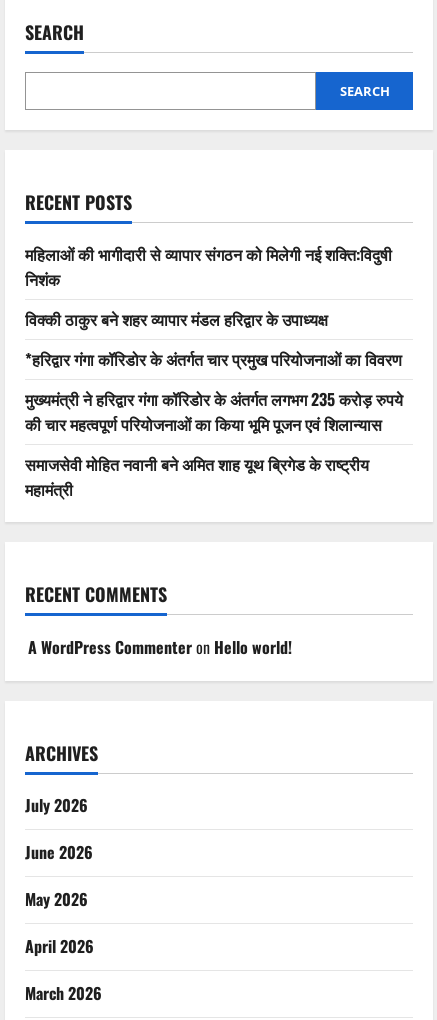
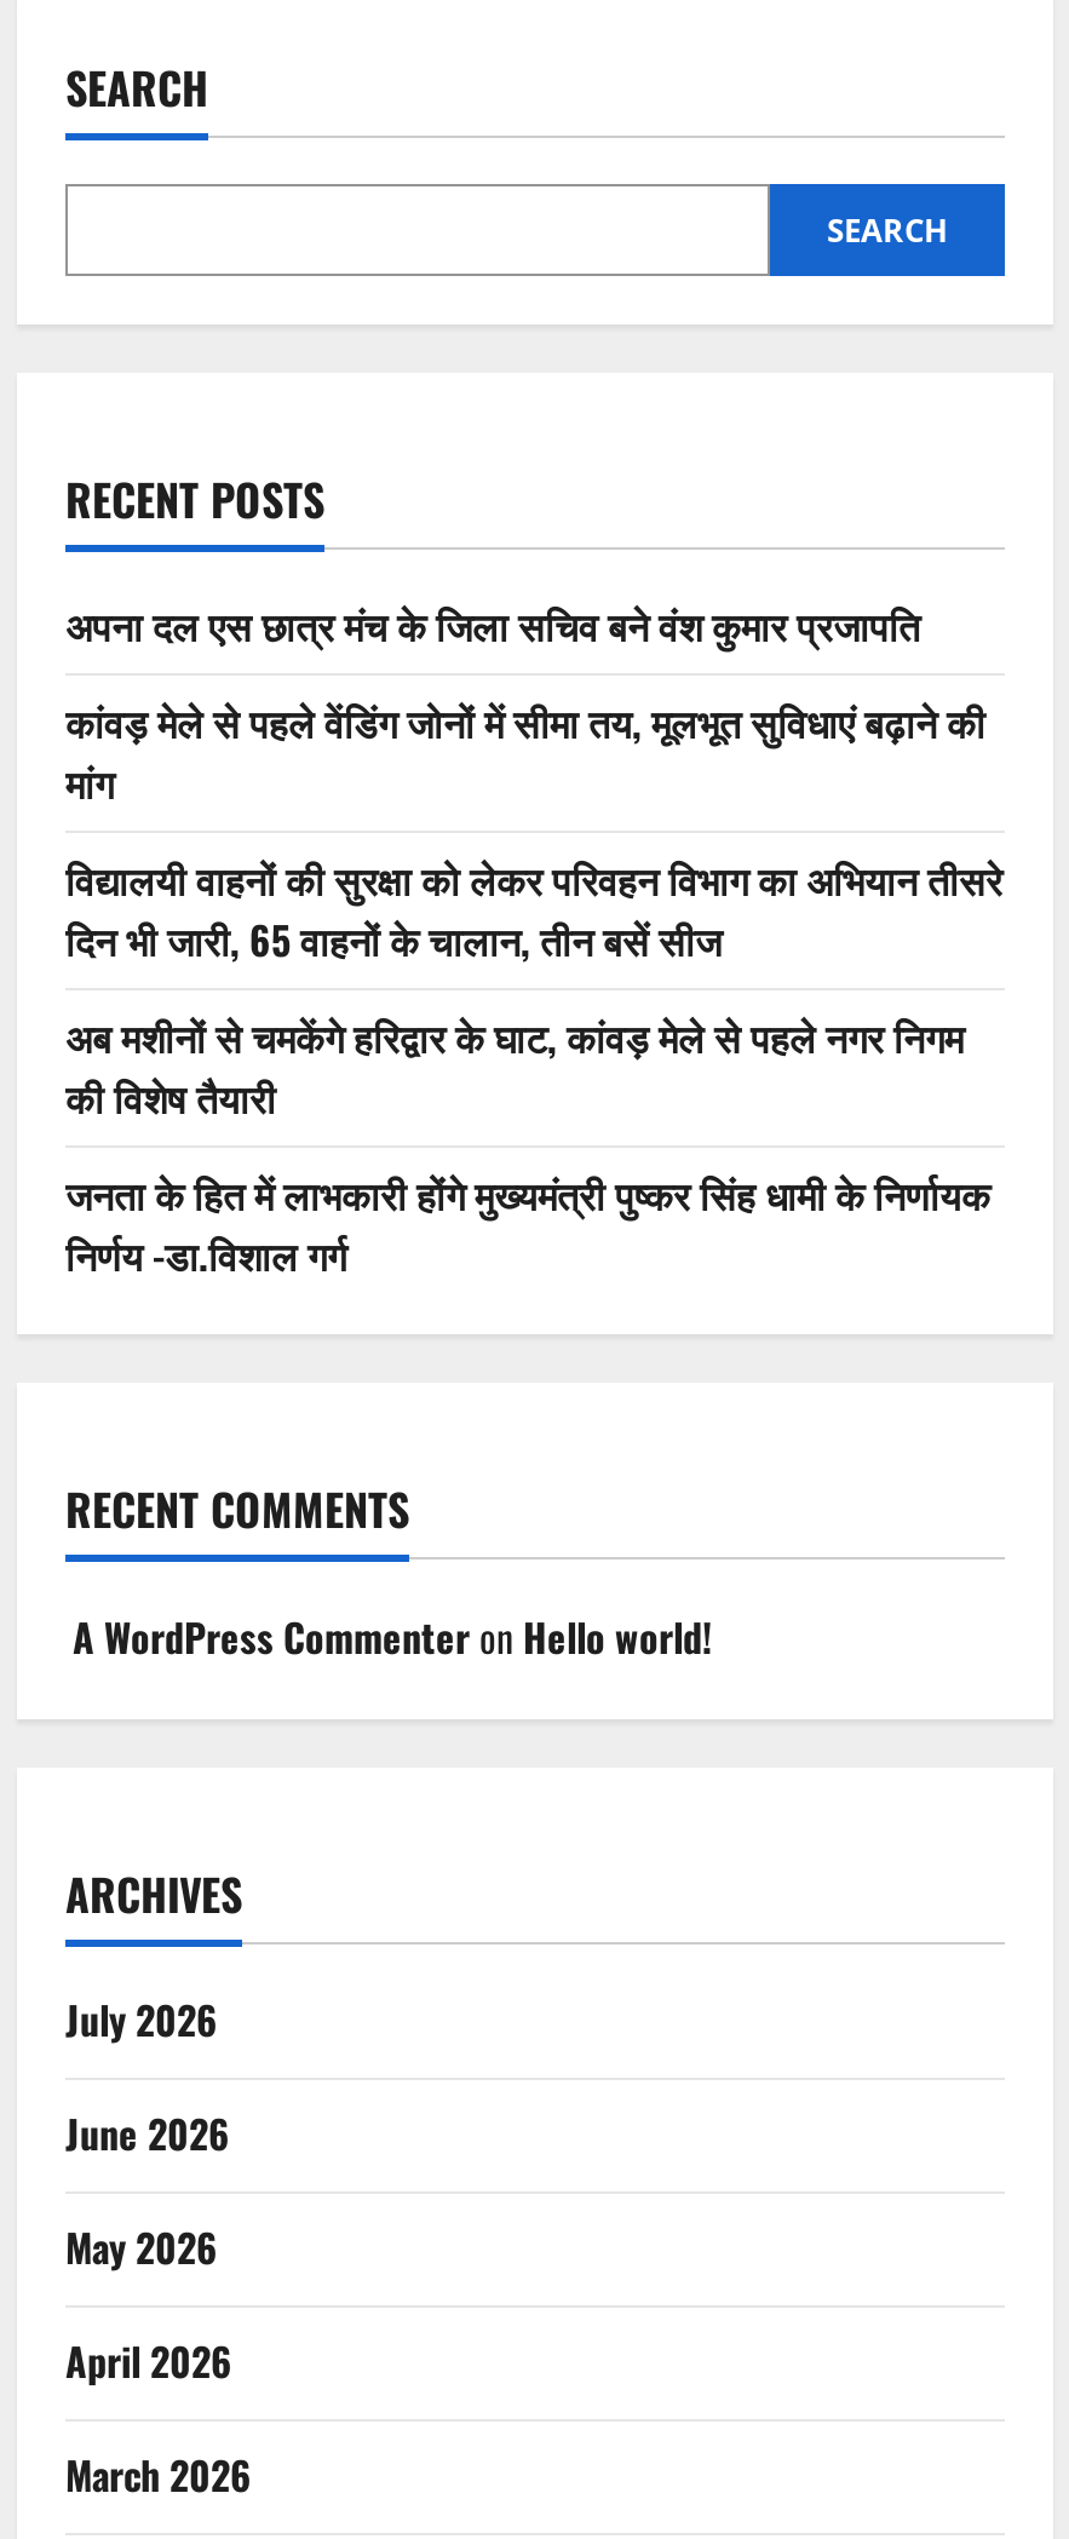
[25,242,392,291] महिलाओं की भागीदारी से व्यापार संगठन को मिलेगी नई शक्ति:विदुषी | निशंक -> [65,595,920,653] अपना दल एस छात्र मंच के जिला सचिव बने वंश कुमार प्रजापति
[25,307,328,331] विक्की ठाकुर बने शहर व्यापार मंडल हरिद्वार के उपाध्यक्ष -> [65,692,985,810] कांवड़ मेले से पहले वेंडिंग जोनों में सीमा तय, मूलभूत सुविधाएं बढ़ाने की | मांग
[25,347,402,371] *हरिद्वार गंगा कॉरिडोर के अंतर्गत चार प्रमुख परियोजनाओं का विवरण -> [65,849,1002,968] विद्यालयी वाहनों की सुरक्षा को लेकर परिवहन विभाग का अभियान तीसरे | दिन भी जारी, 65 वाहनों के चालान, तीन बसें सीज
[25,387,403,436] मुख्यमंत्री ने हरिद्वार गंगा कॉरिडोर के अंतर्गत लगभग 235 करोड़ रुपये | की चार महत्वपूर्ण परियोजनाओं का किया भूमि पूजन एवं शिलान्यास -> [65,1007,964,1125] अब मशीनों से चमकेंगे हरिद्वार के घाट, कांवड़ मेले से पहले नगर निगम | की विशेष तैयारी
[25,452,369,501] समाजसेवी मोहित नवानी बने अमित शाह यूथ ब्रिगेड के राष्ट्रीय | महामंत्री -> [65,1164,990,1283] जनता के हित में लाभकारी होंगे मुख्यमंत्री पुष्कर सिंह धामी के निर्णायक | निर्णय -डा.विशाल गर्ग

